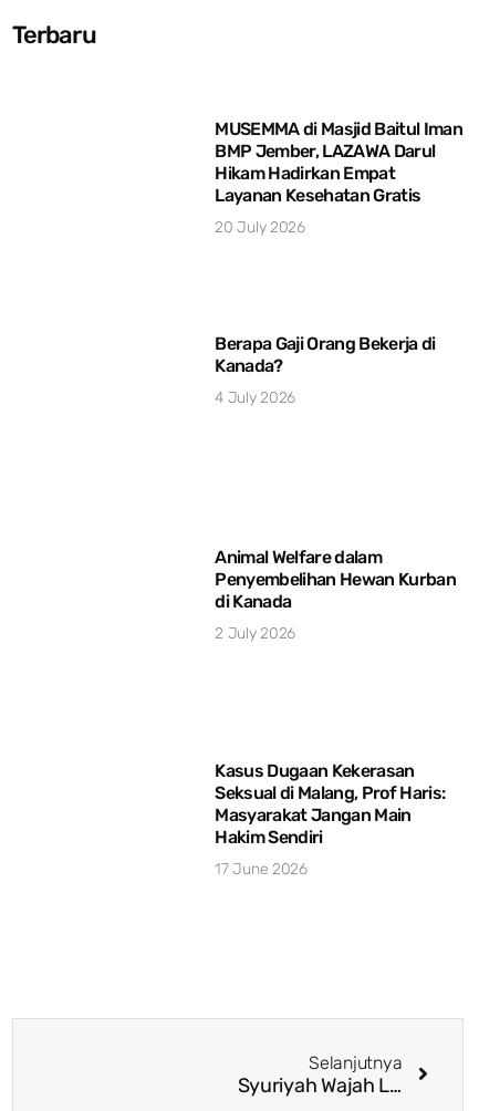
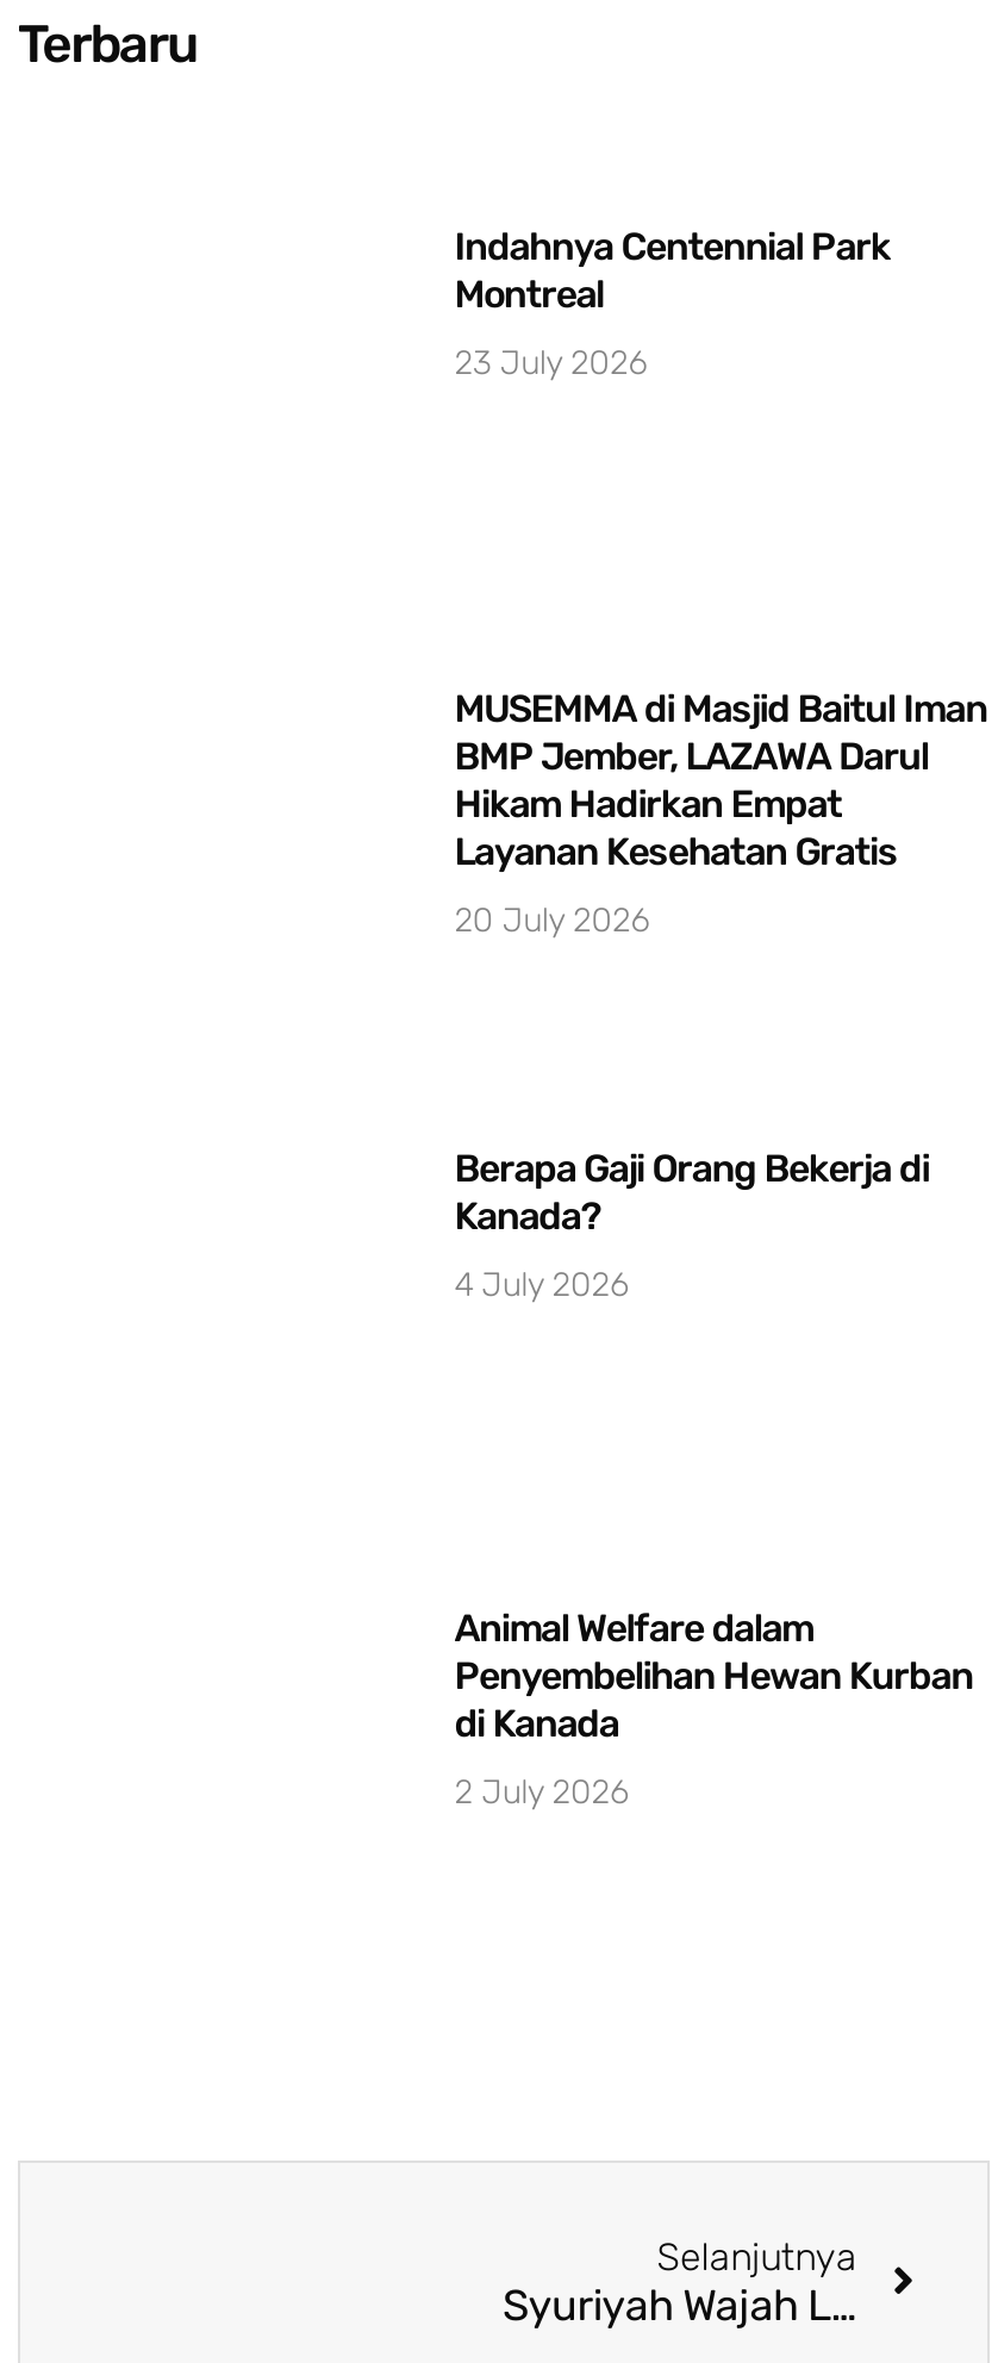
none -> [454,225,890,384] Indahnya Centennial Park | Montreal | 23 July 2026
moved [215,119,462,643] -> [454,685,987,1813]: MUSEMMA di Masjid Baitul Iman | BMP Jember, LAZAWA Darul | Hikam Hadirkan Empat | ... | di Kanada | 2 July 2026
[215,760,445,879] Kasus Dugaan Kekerasan | Seksual di Malang, Prof Haris: | Masyarakat Jangan Main | Hakim Sendiri | 17 June 2026 -> none

